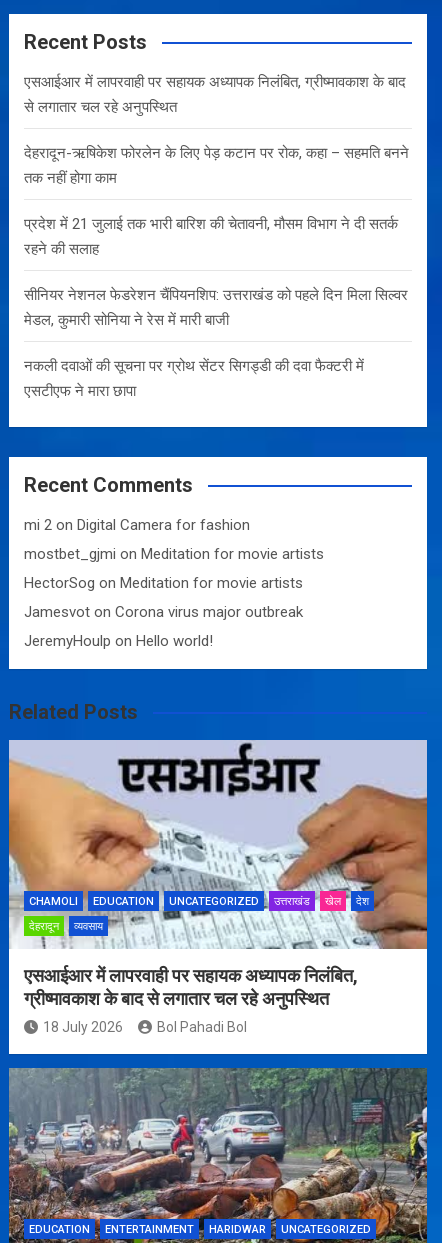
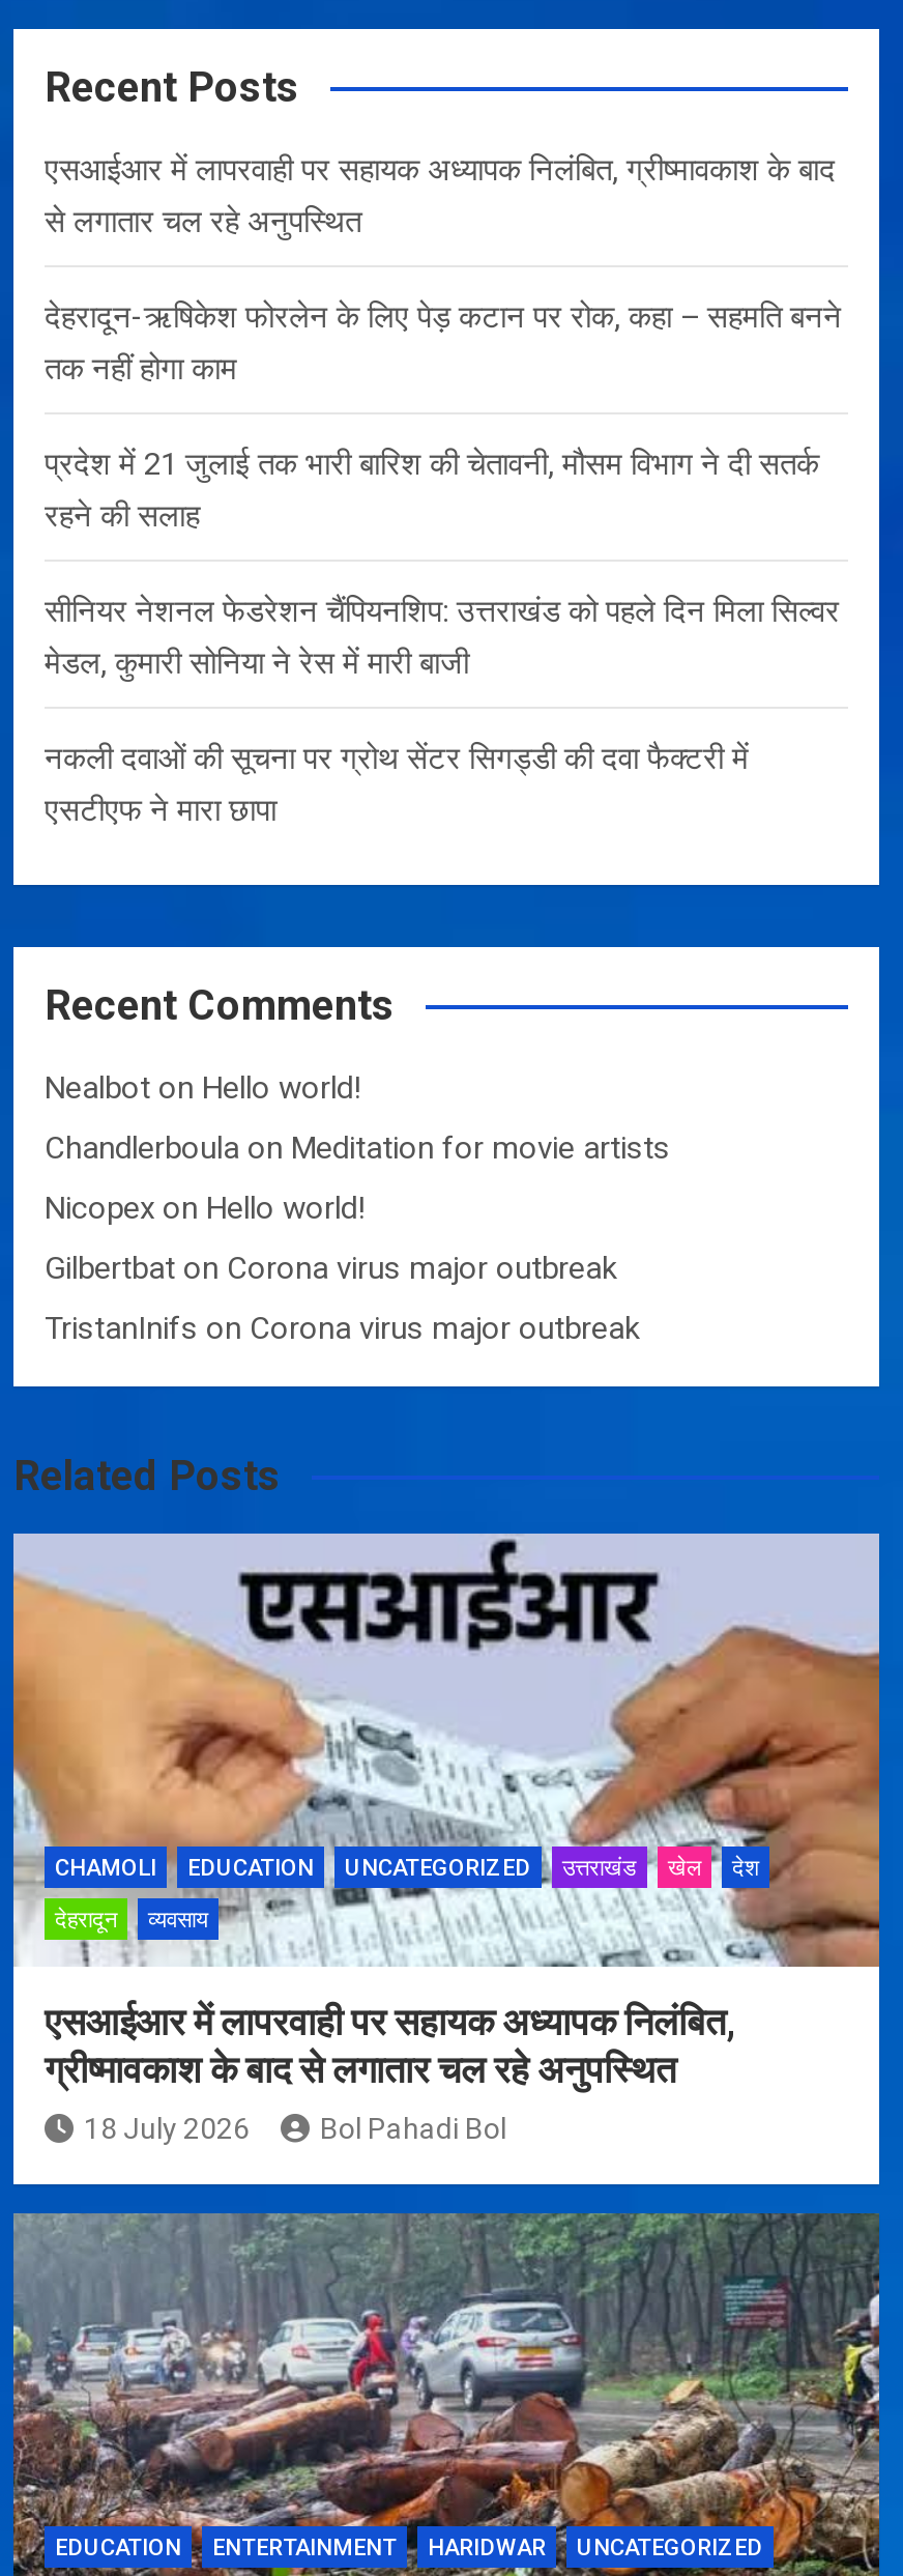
[24,516,250,534] mi 2 on Digital Camera for fashion -> [45,1069,361,1106] Nealbot on Hello world!
[24,545,324,563] mostbet_gjmi on Meditation for movie artists -> [45,1129,670,1166] Chandlerboula on Meditation for movie artists
[24,574,303,592] HectorSog on Meditation for movie artists -> [45,1189,366,1226] Nicopex on Hello world!
[24,603,303,621] Jamesvot on Corona virus major outbreak -> [45,1249,616,1286] Gilbertbat on Corona virus major outbreak
[24,632,213,650] JeremyHoulp on Hello world! -> [45,1309,639,1346] TristanInifs on Corona virus major outbreak

